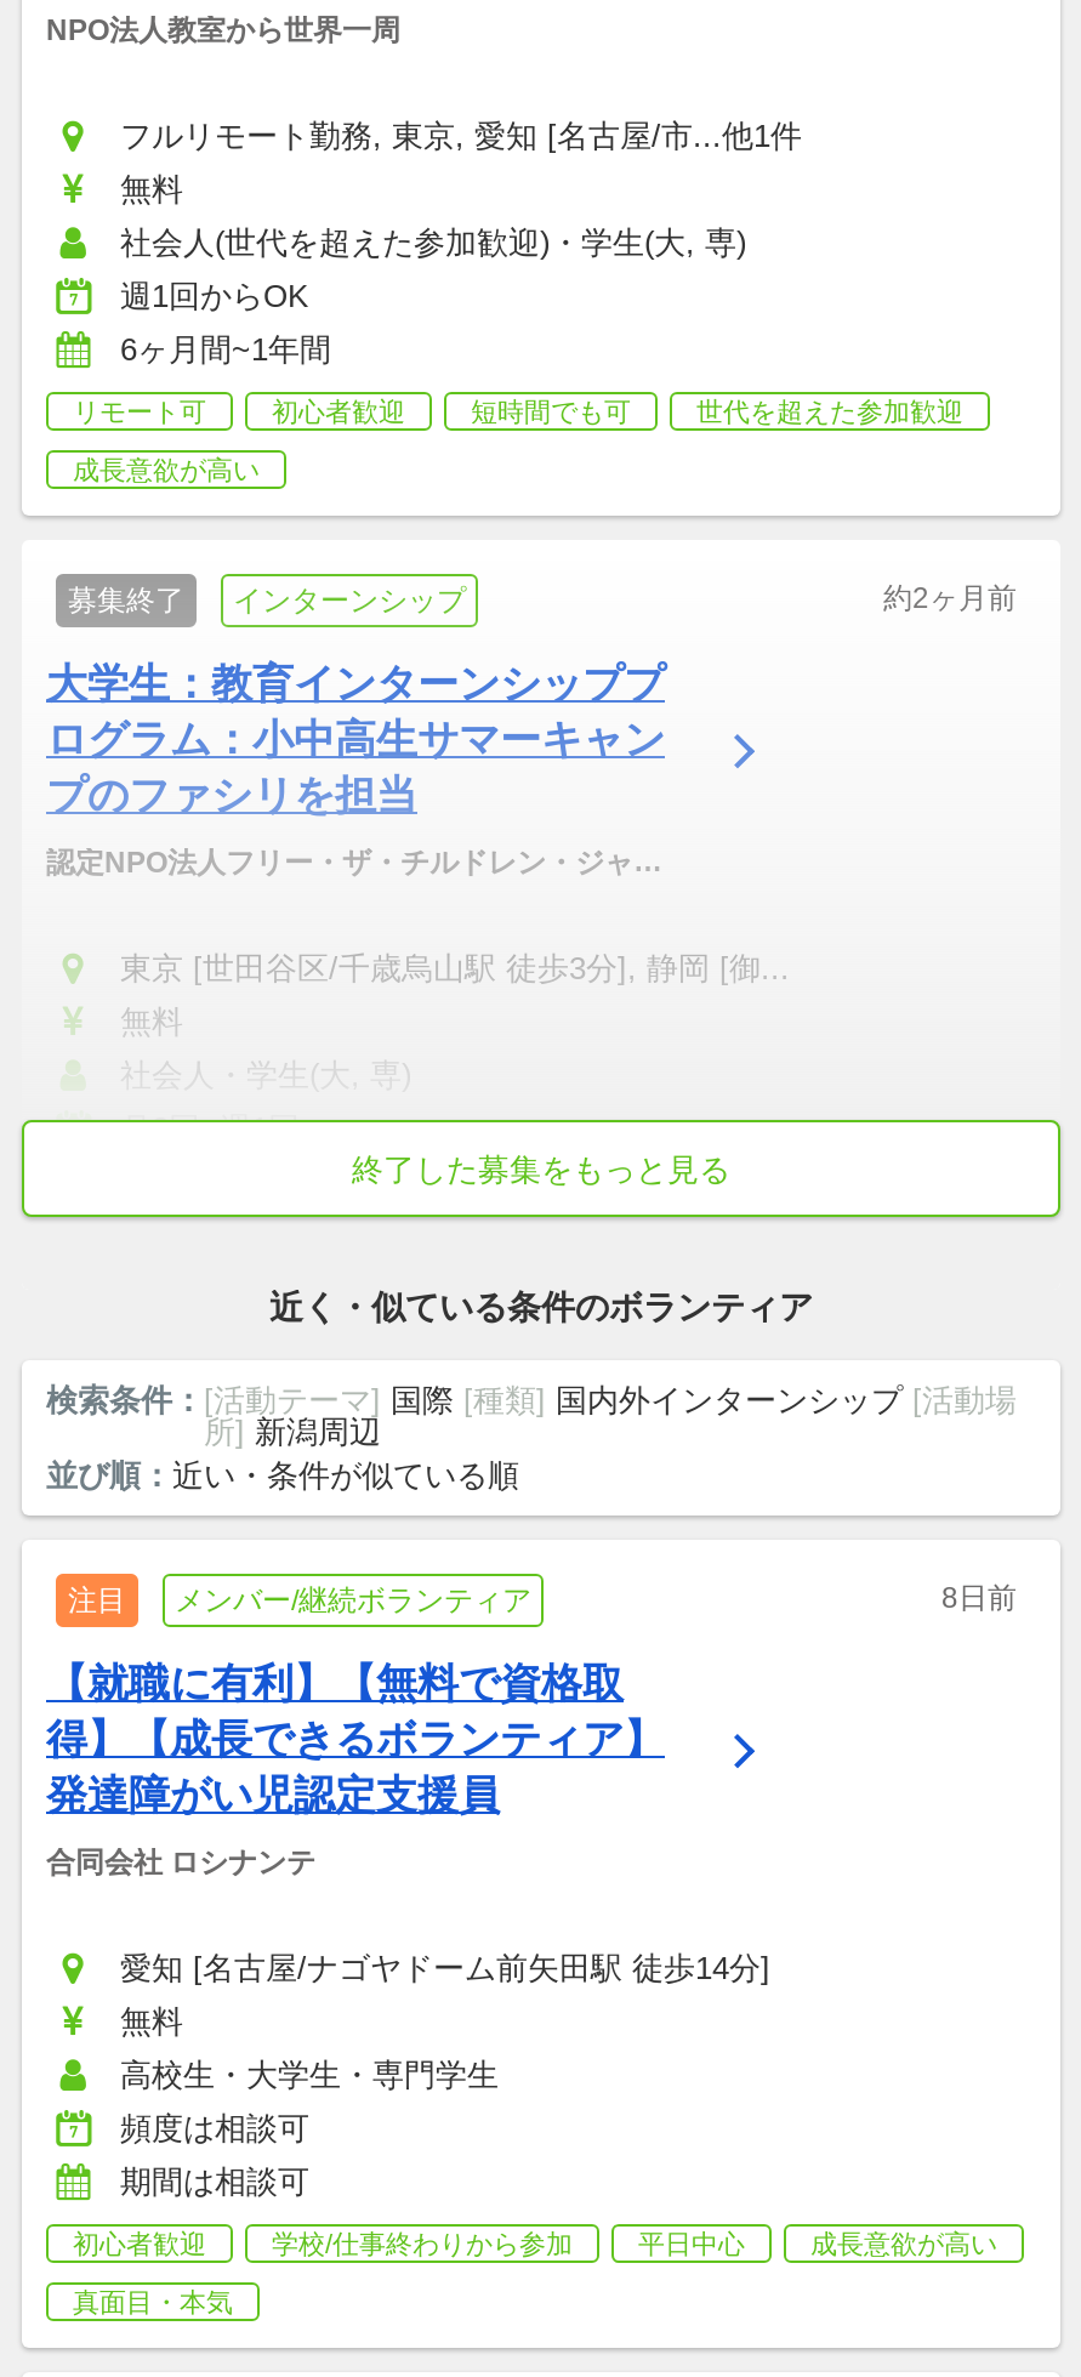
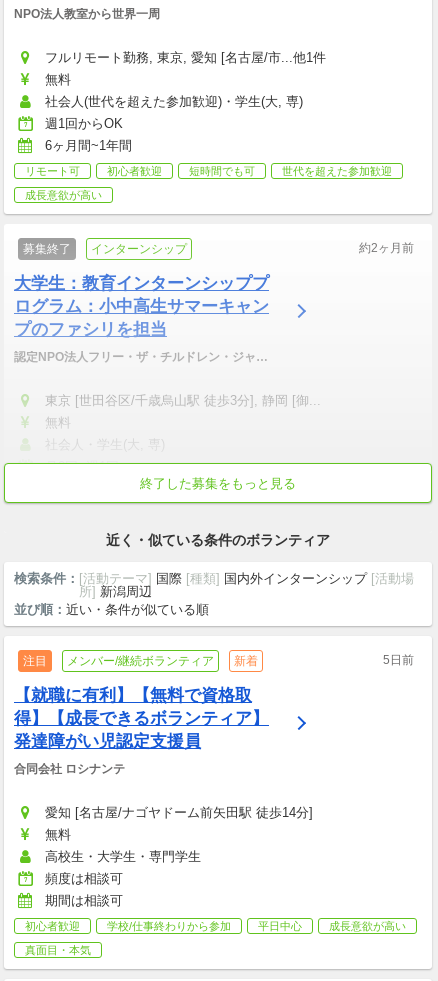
[941,1580,1017,1614] 8日前 -> [234,652,414,667] 新着 | 5日前

